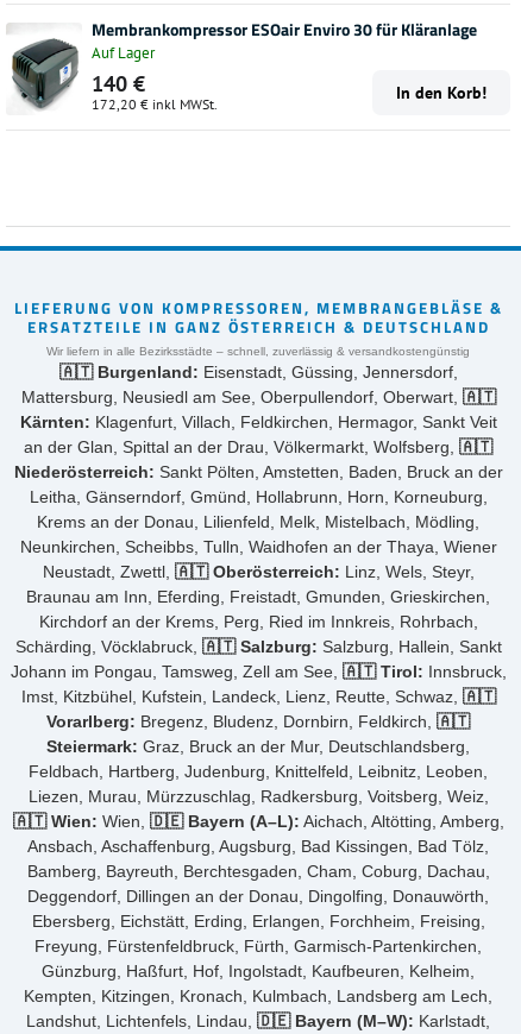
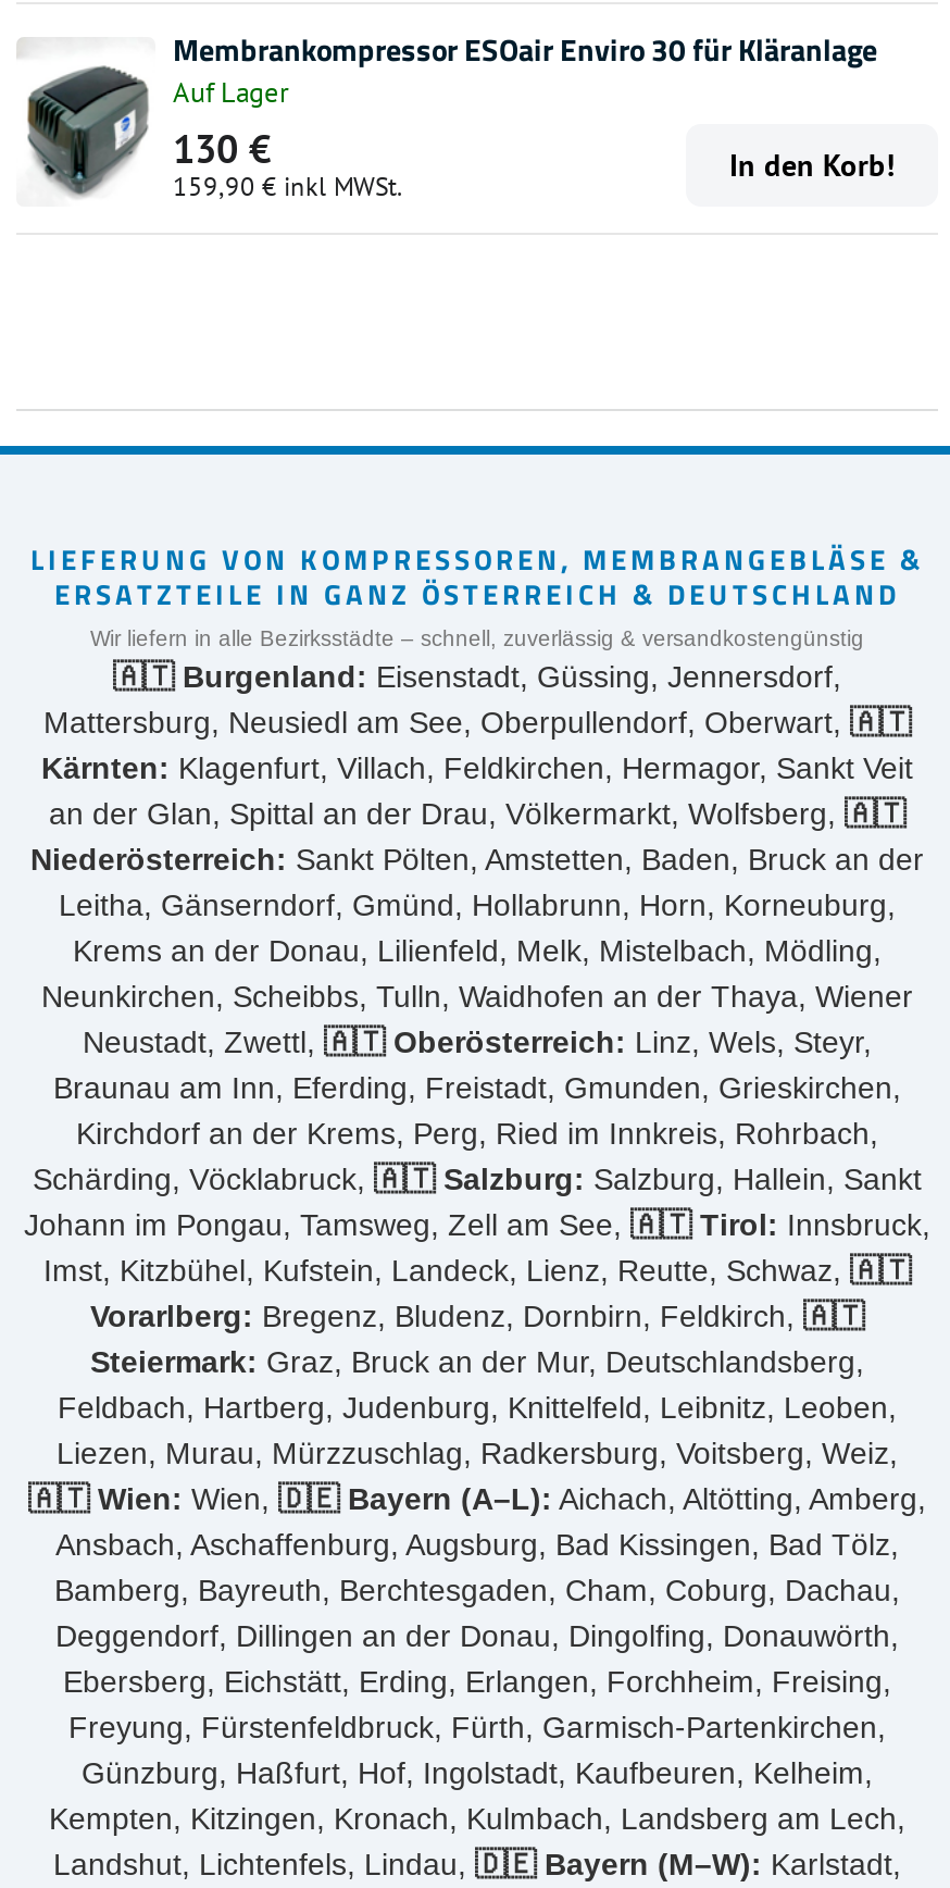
[92,70,145,98] 140 € -> [173,124,271,174] 130 €
[92,95,218,113] 172,20 €inkl MWSt. -> [173,170,403,203] 159,90 €inkl MWSt.

